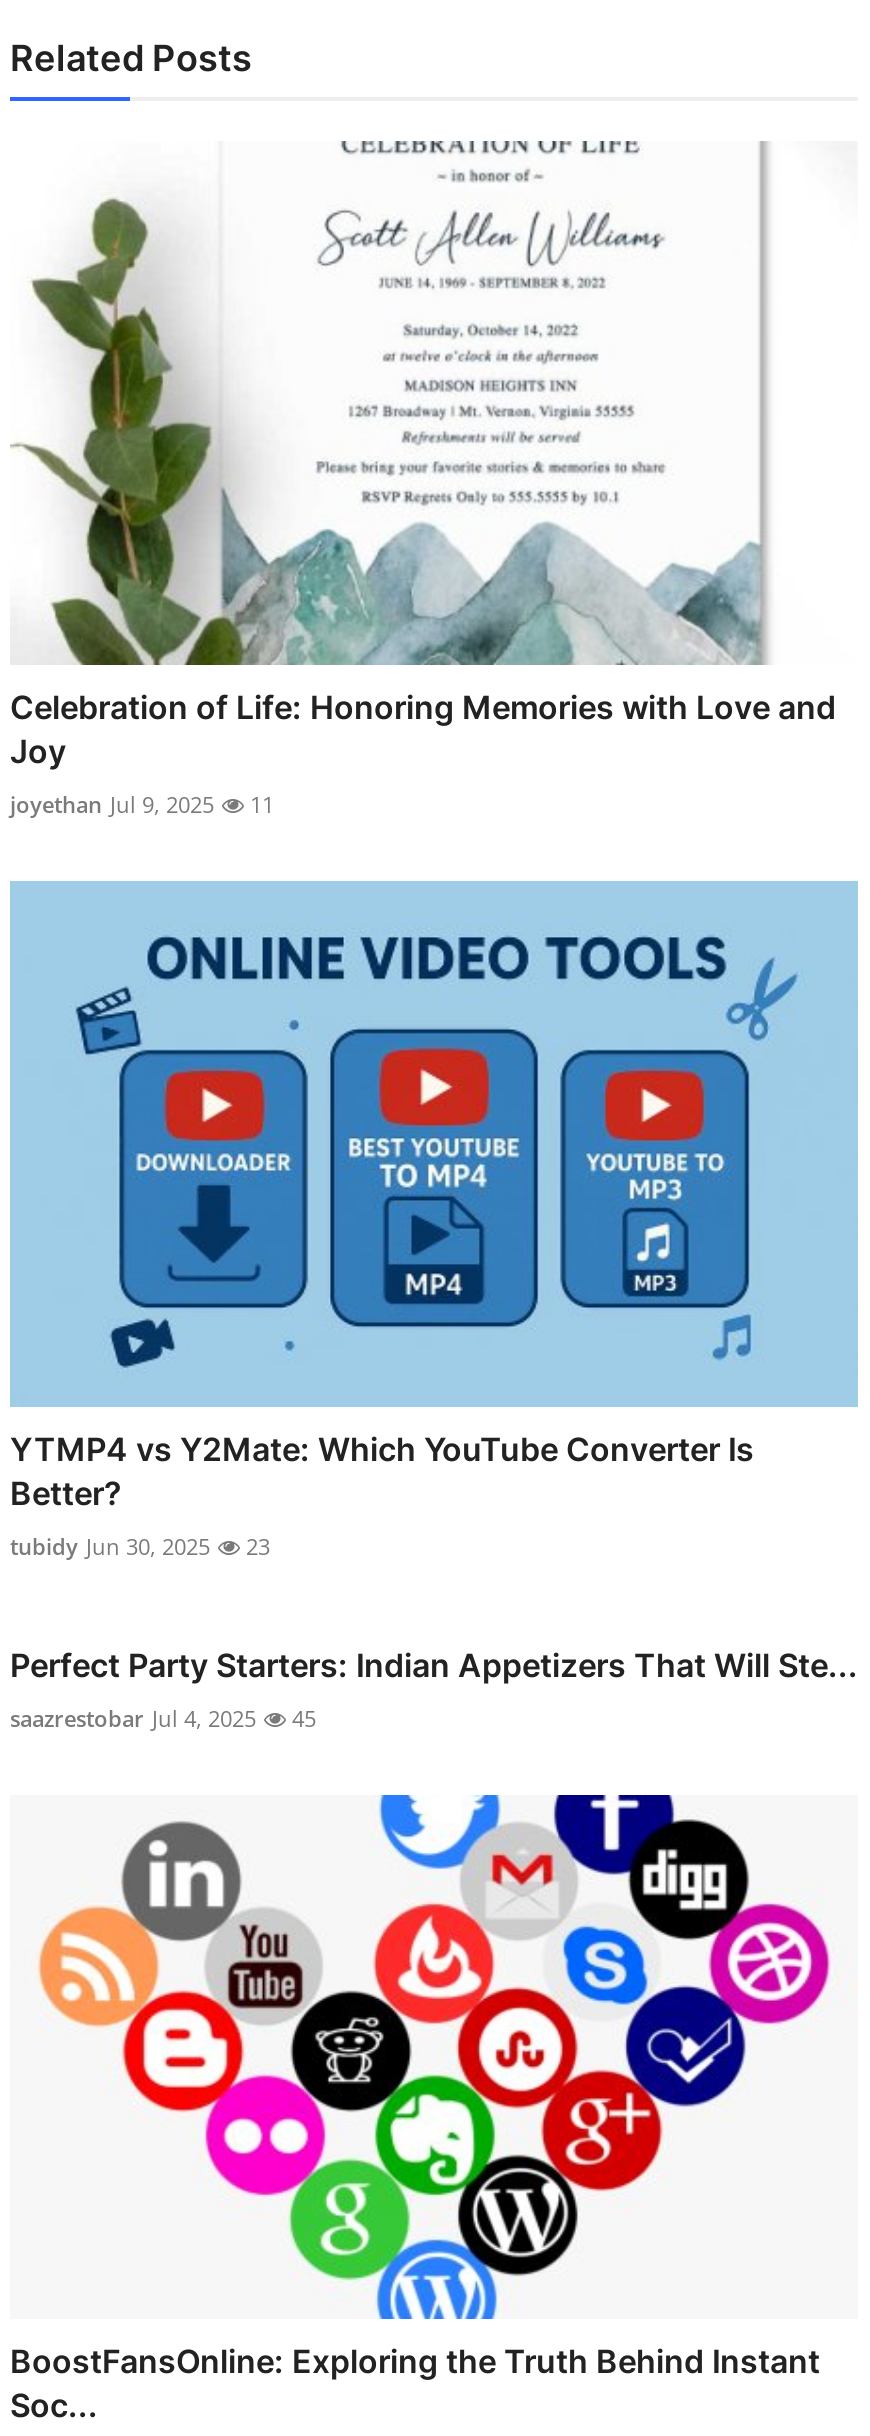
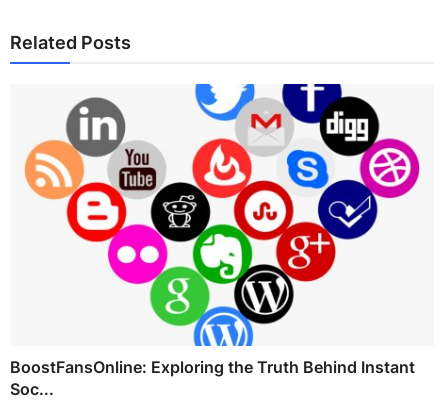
[10,139,836,819] [image] | Celebration of Life: Honoring Memories with Love and | Joy | joyethan Jul 9, 2025 | 11 -> none
[10,881,858,1732] [image] | YTMP4 vs Y2Mate: Which YouTube Converter Is | Better? | tubidy Jun 30, 2025 | 23 | Perfect Party Starters: Indian Appetizers That Will Ste... | saazrestobar Jul 4, 2025 | 45 -> none

